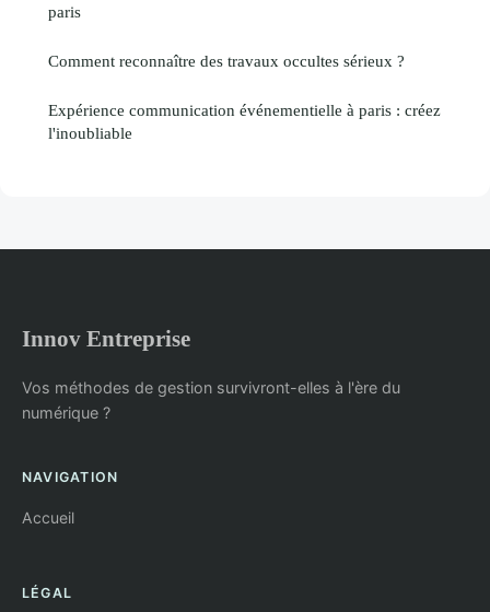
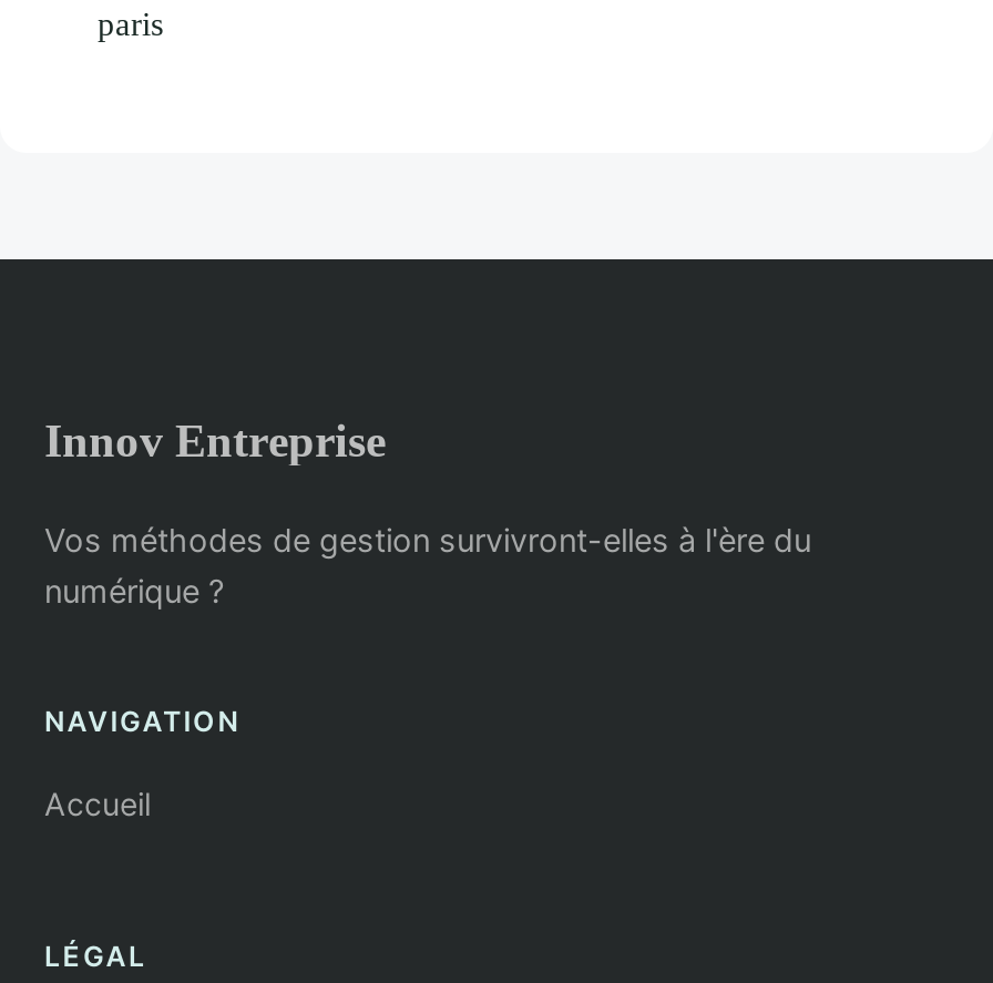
[48,51,441,142] Comment reconnaître des travaux occultes sérieux ? | Expérience communication événementielle à paris : créez | l'inoubliable -> none

